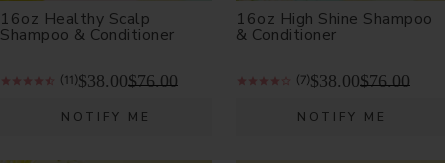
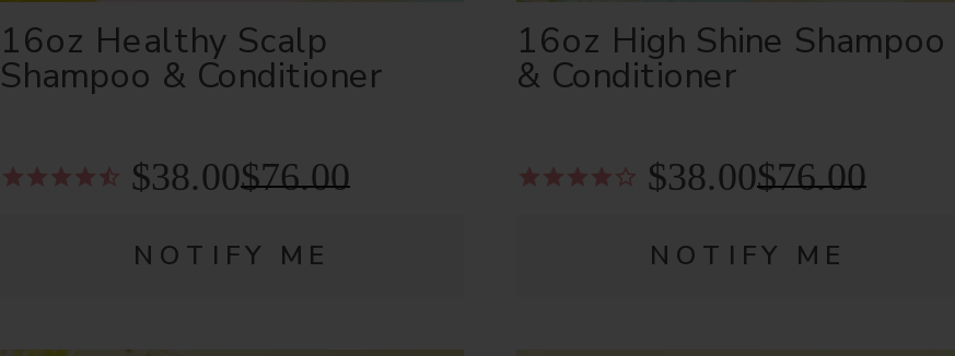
[60,71,178,91] (11)$38.00$76.00 -> [131,156,350,199] $38.00$76.00
[296,71,410,91] (7)$38.00$76.00 -> [648,156,866,199] $38.00$76.00

